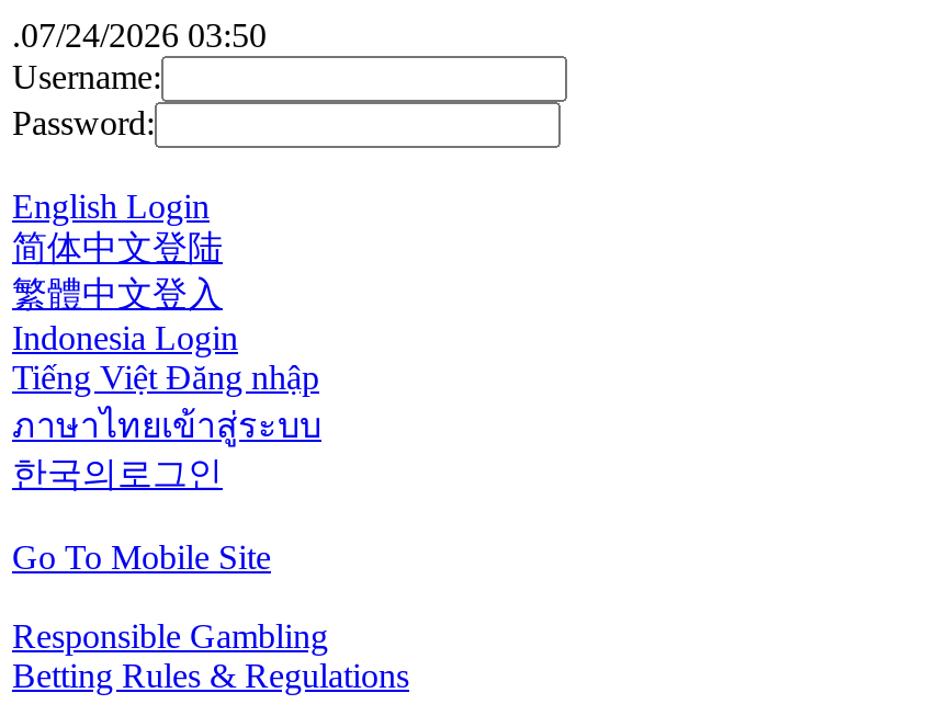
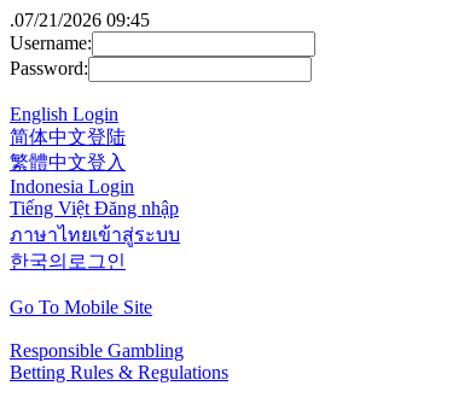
[12,16,267,54] .07/24/2026 03:50 -> [10,10,150,30] .07/21/2026 09:45

